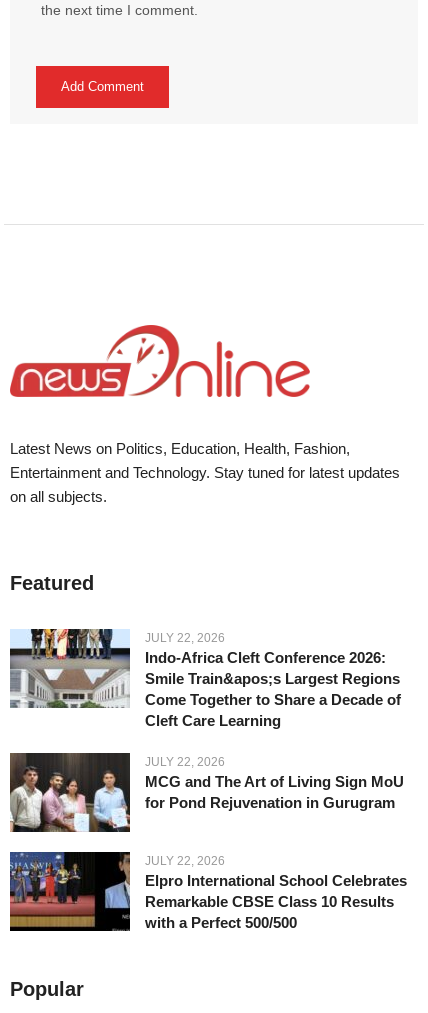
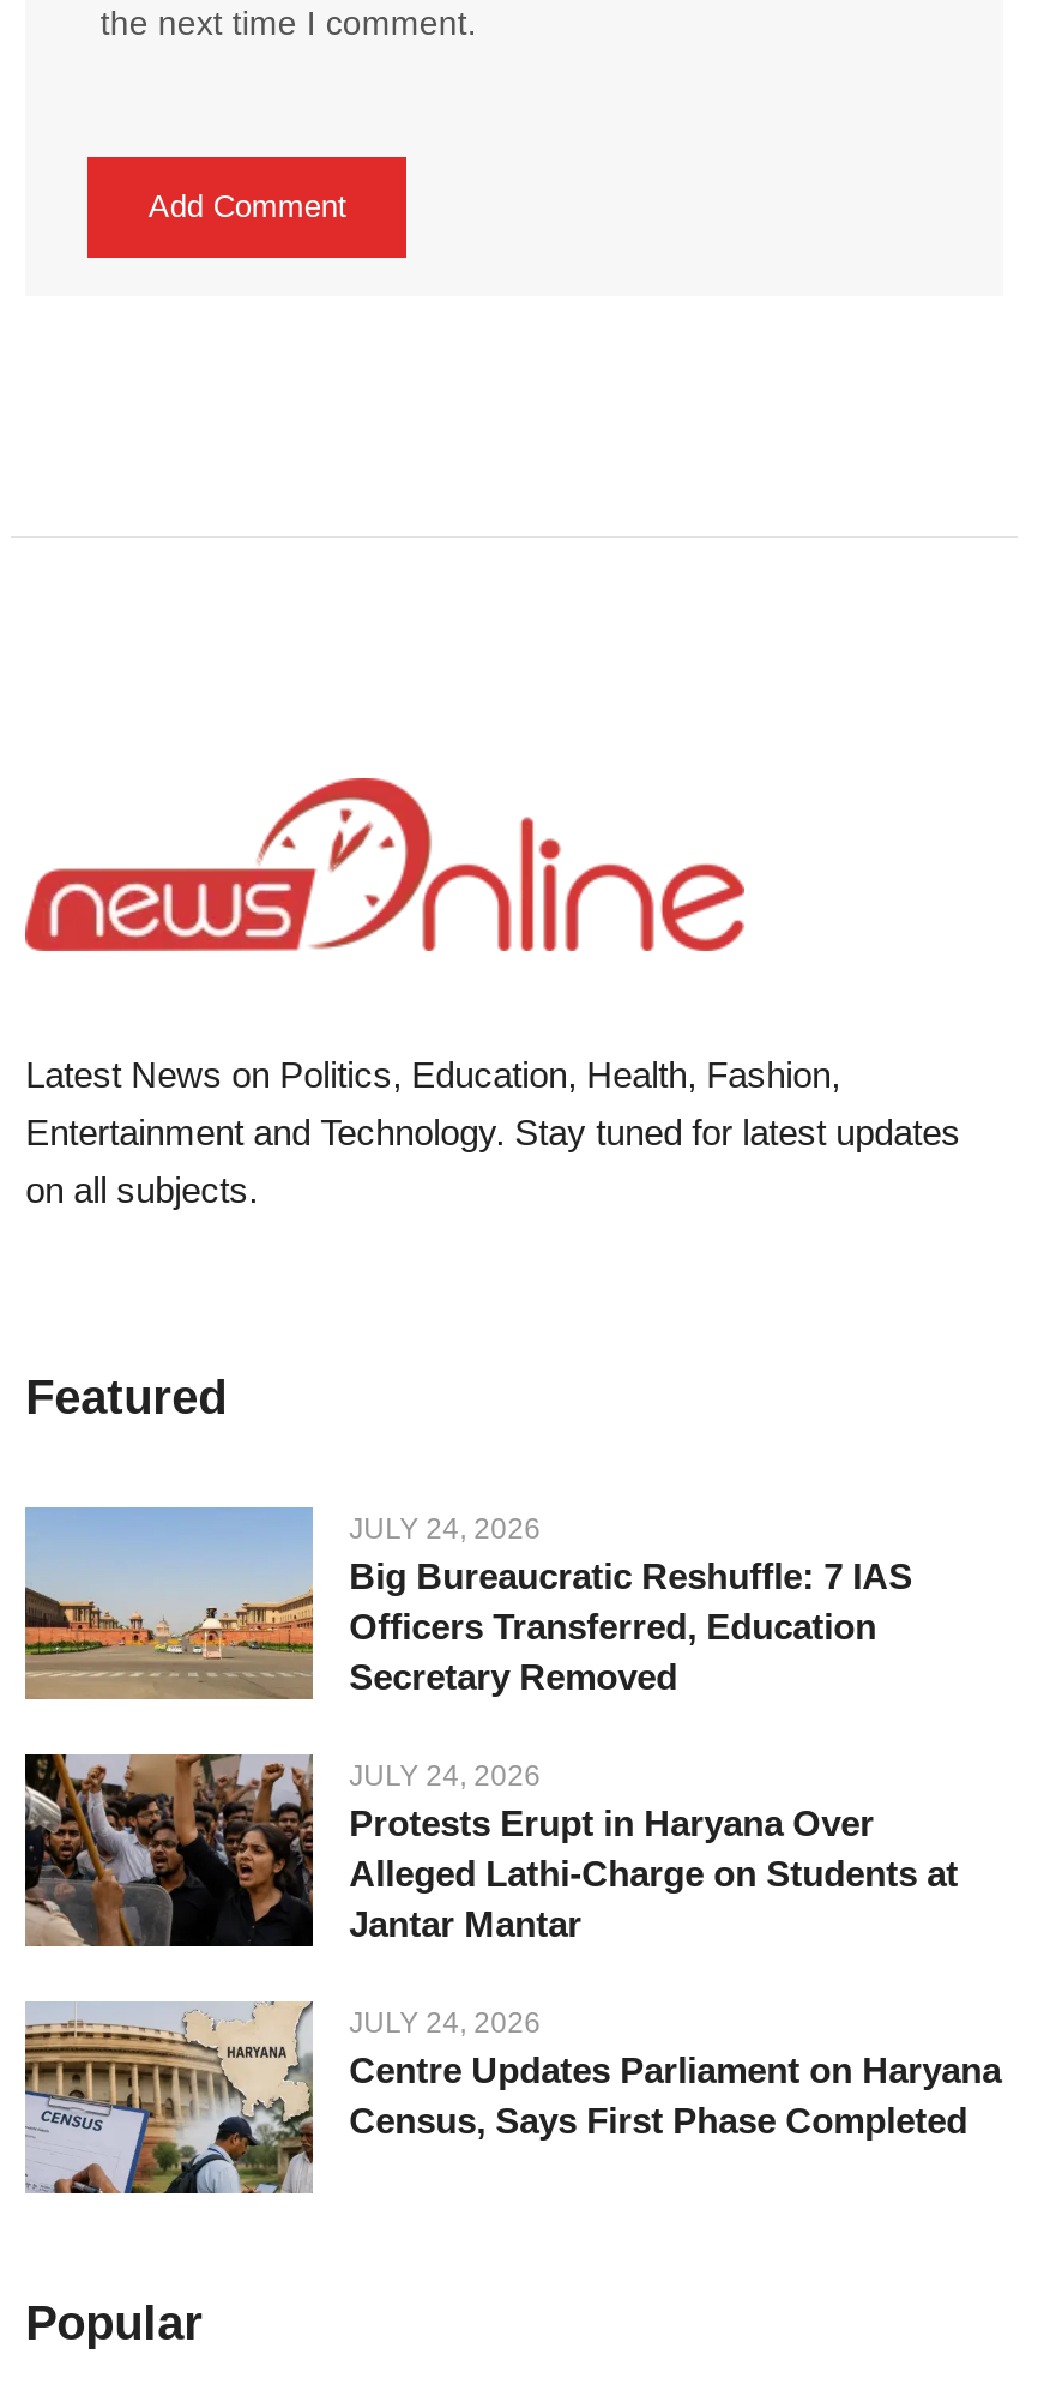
[9,628,401,729] [image] | JULY 22, 2026 | Indo-Africa Cleft Conference 2026: | Smile Train&apos;s Largest Regions | Come Together to Share a Decade of | Cleft Care Learning -> [23,1506,913,1700] [image] | JULY 24, 2026 | Big Bureaucratic Reshuffle: 7 IAS | Officers Transferred, Education | Secretary Removed
[10,752,404,833] [image] | JULY 22, 2026 | MCG and The Art of Living Sign MoU | for Pond Rejuvenation in Gurugram -> [23,1753,958,1950] [image] | JULY 24, 2026 | Protests Erupt in Haryana Over | Alleged Lathi-Charge on Students at | Jantar Mantar
[9,851,407,932] [image] | JULY 22, 2026 | Elpro International School Celebrates | Remarkable CBSE Class 10 Results | with a Perfect 500/500 -> [25,1993,1001,2197] [image] | JULY 24, 2026 | Centre Updates Parliament on Haryana | Census, Says First Phase Completed

